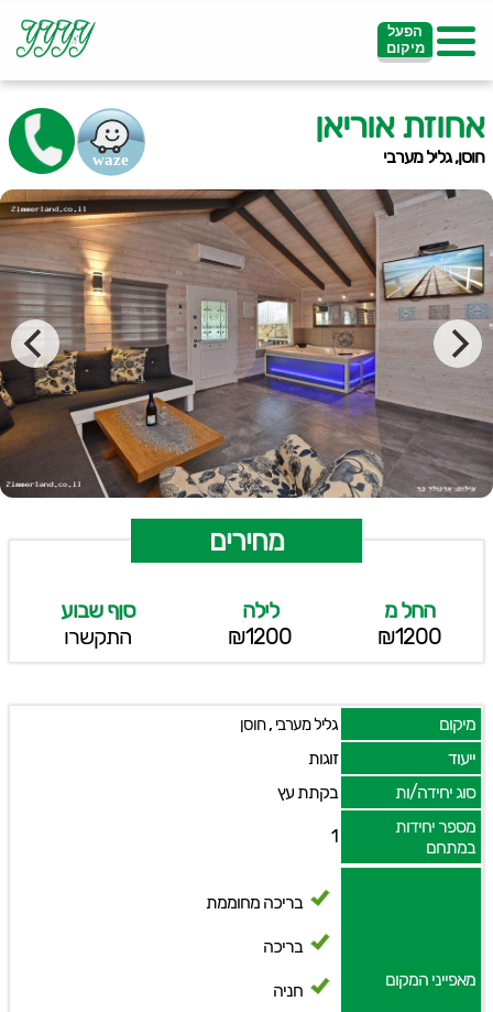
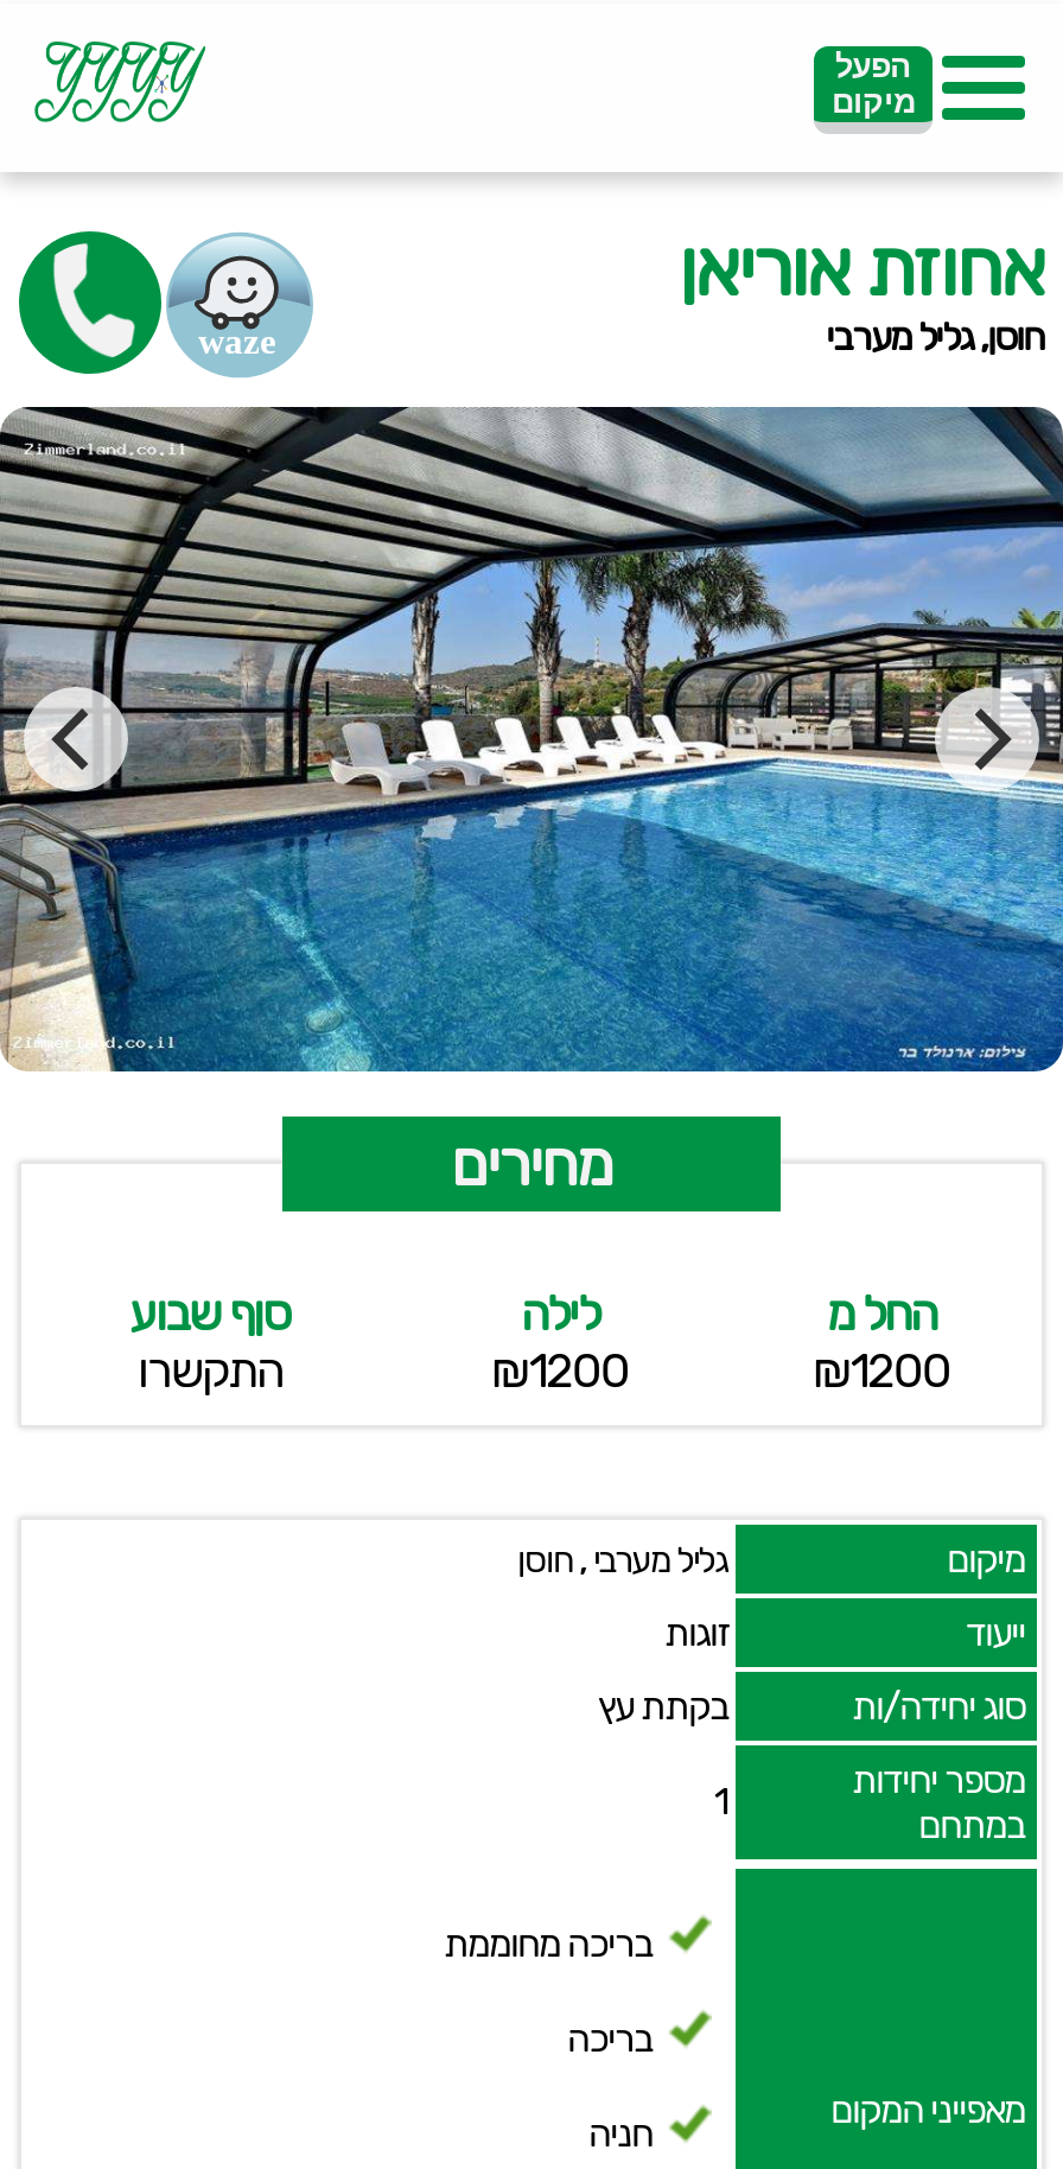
[3,188,490,499] [image] -> [7,405,1056,1074] [image]

